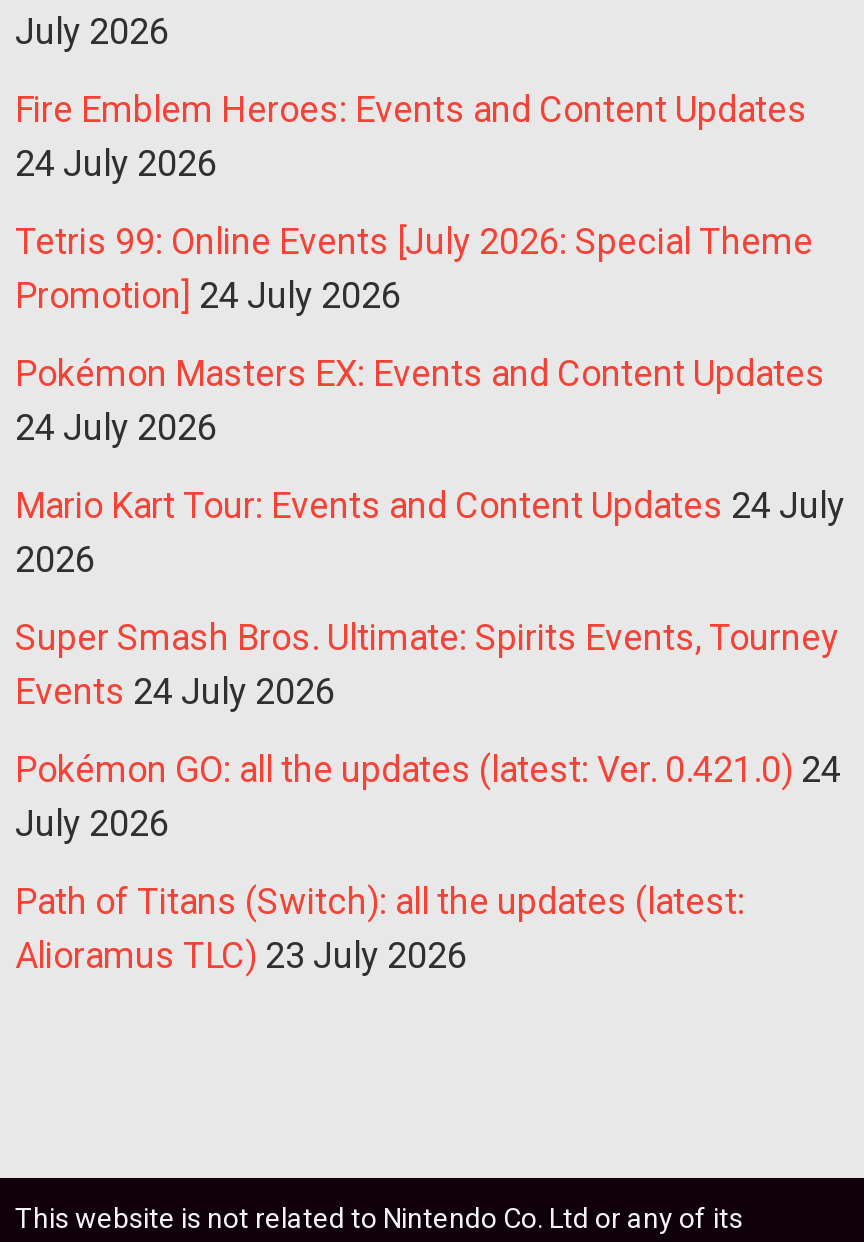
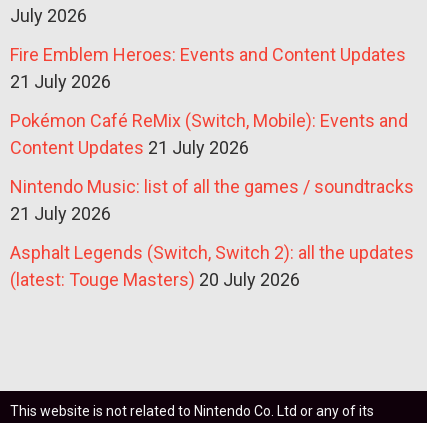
[15,142,845,976] 24 July 2026 | Tetris 99: Online Events [July 2026: Special Theme | Promotion] 24 July 2026 | Pokémon Masters EX: Events and Content Updates | 24 July 2026 | Mario Kart Tour: Events and Content Updates 24 July | 2026 | Super Smash Bros. Ultimate: Spirits Events, Tourney | Events 24 July 2026 | Pokémon GO: all the updates (latest: Ver. 0.421.0) 24 | July 2026 | Path of Titans (Switch): all the updates (latest: | Alioramus TLC) 23 July 2026 -> [10,71,414,290] 21 July 2026 | Pokémon Café ReMix (Switch, Mobile): Events and | Content Updates 21 July 2026 | Nintendo Music: list of all the games / soundtracks | 21 July 2026 | Asphalt Legends (Switch, Switch 2): all the updates | (latest: Touge Masters) 20 July 2026

